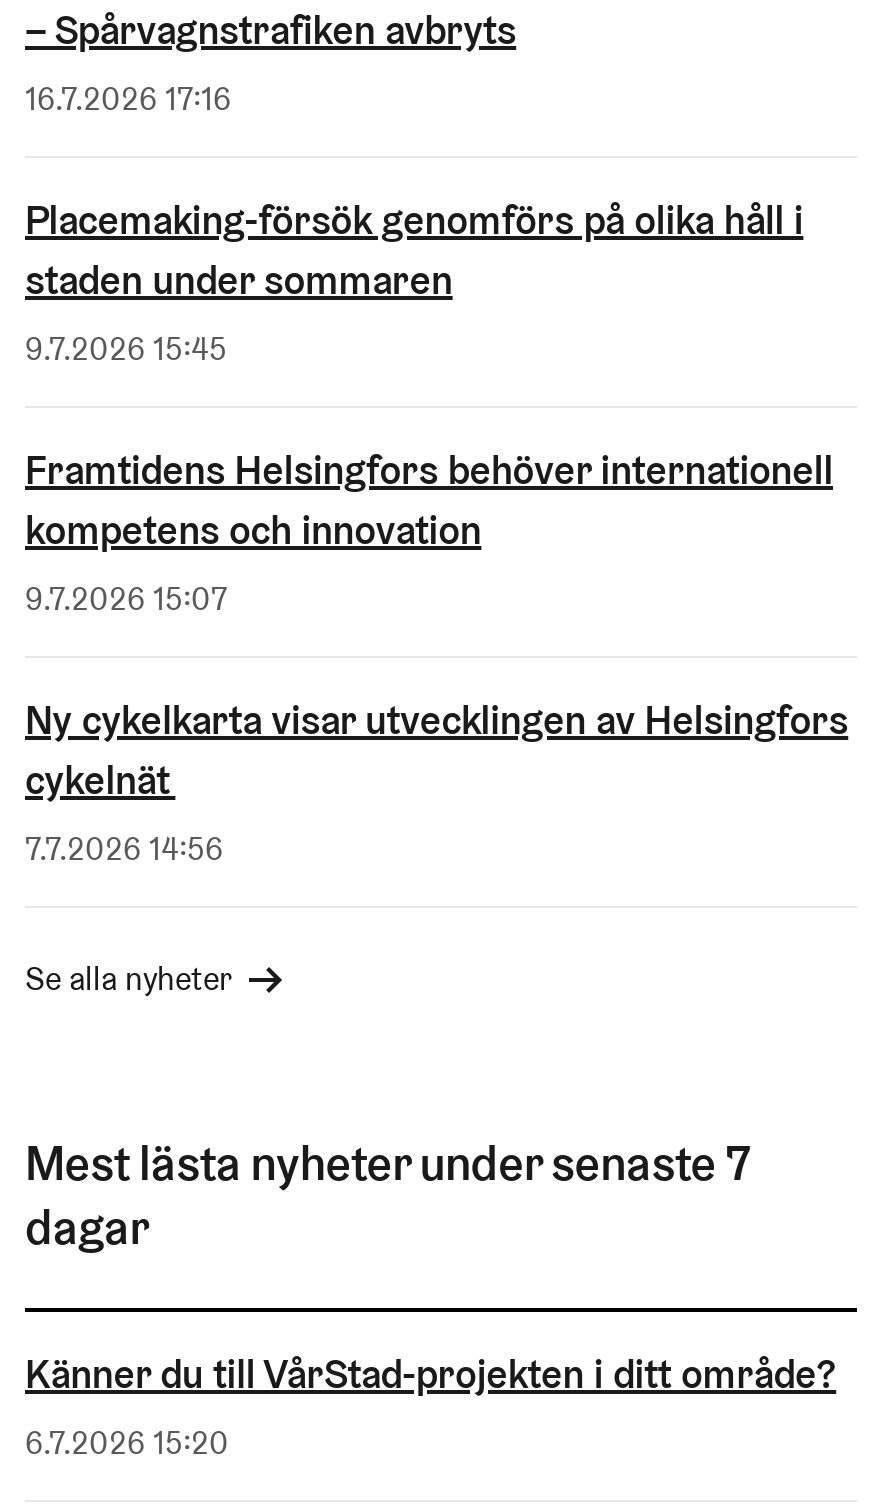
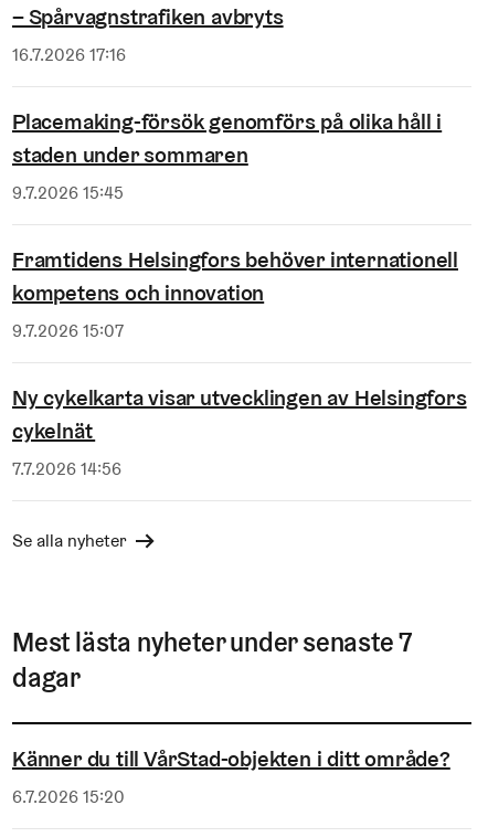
[25,1347,836,1399] Känner du till VårStad-projekten i ditt område? -> [12,744,450,773] Känner du till VårStad-objekten i ditt område?

